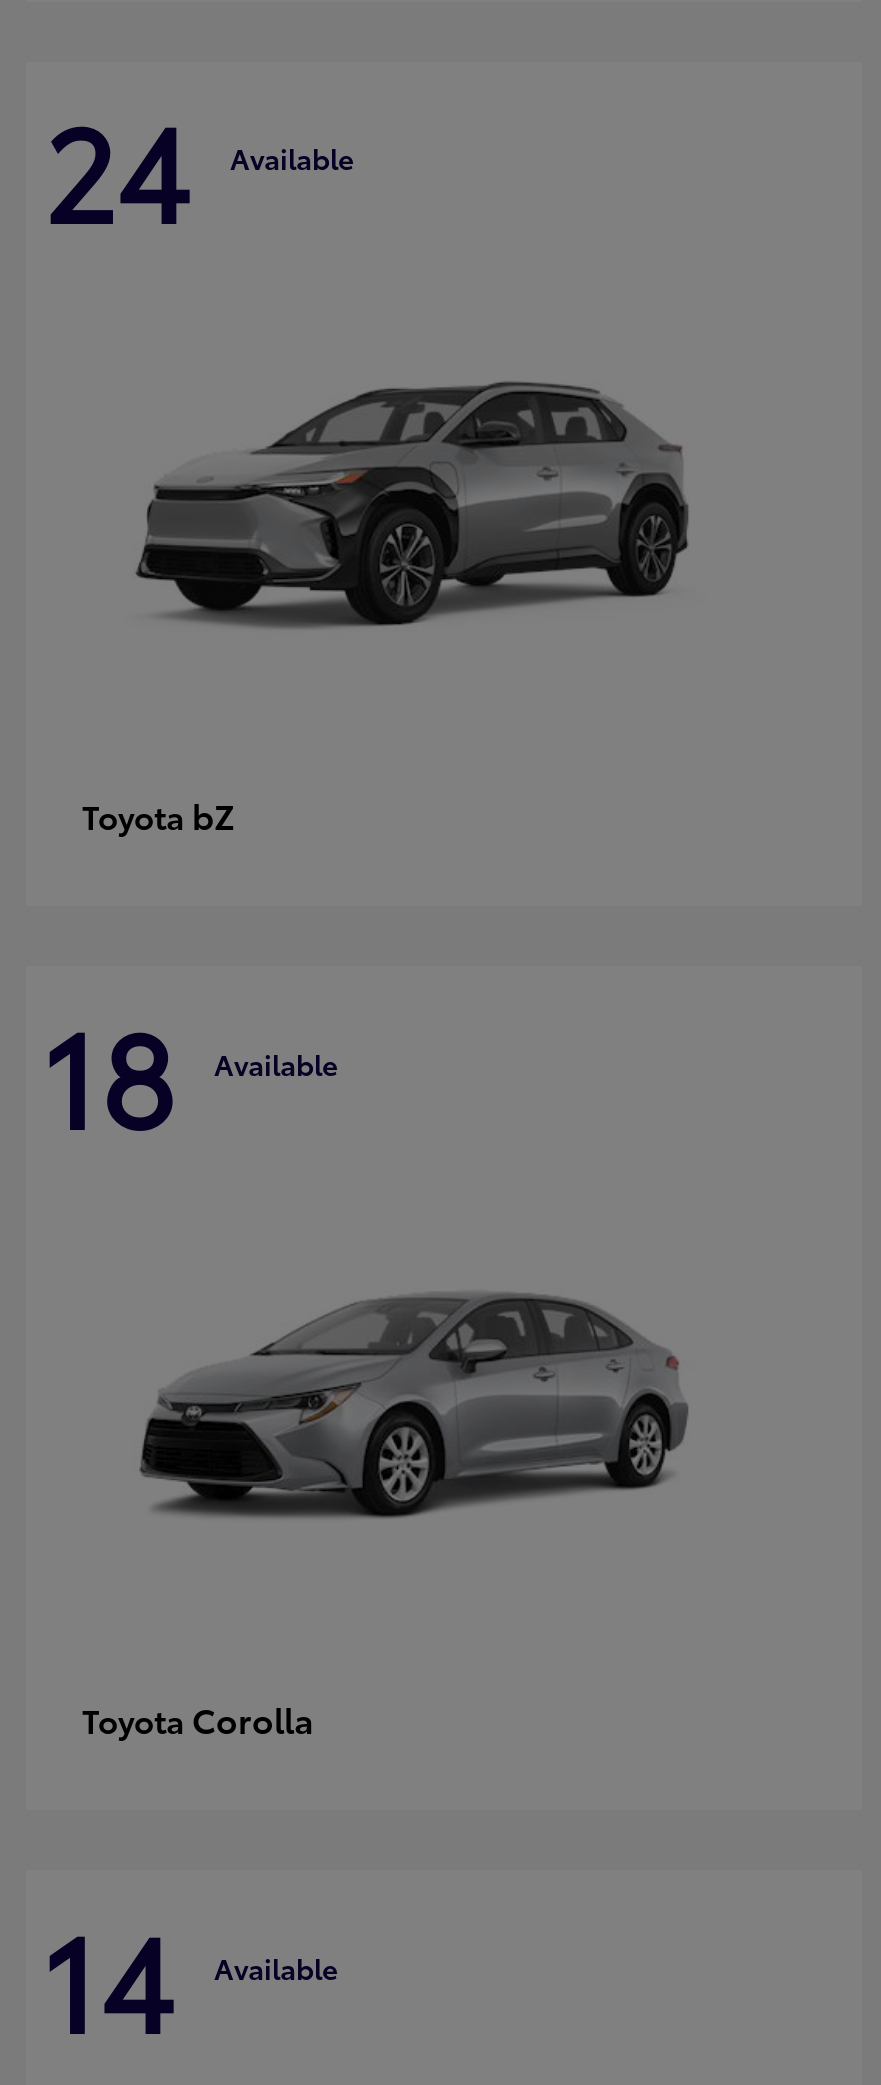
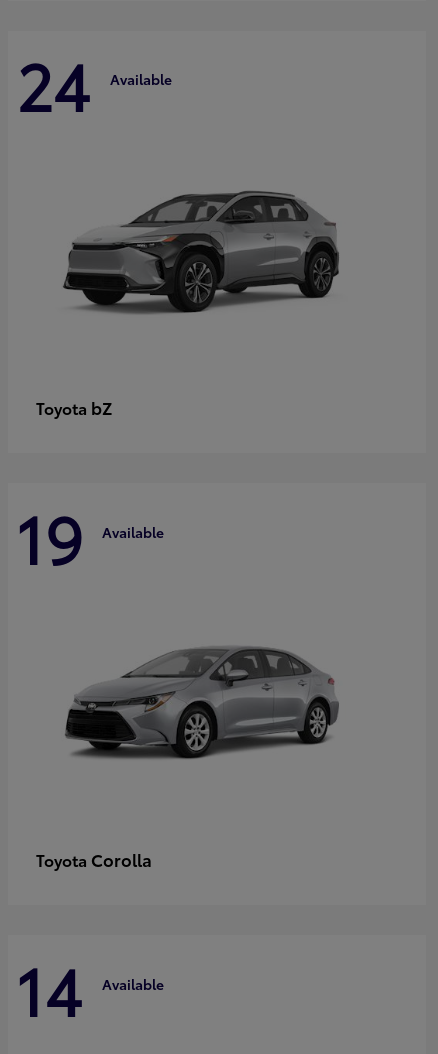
[42,979,338,1163] 18 Available -> [16,490,164,582] 19 Available

